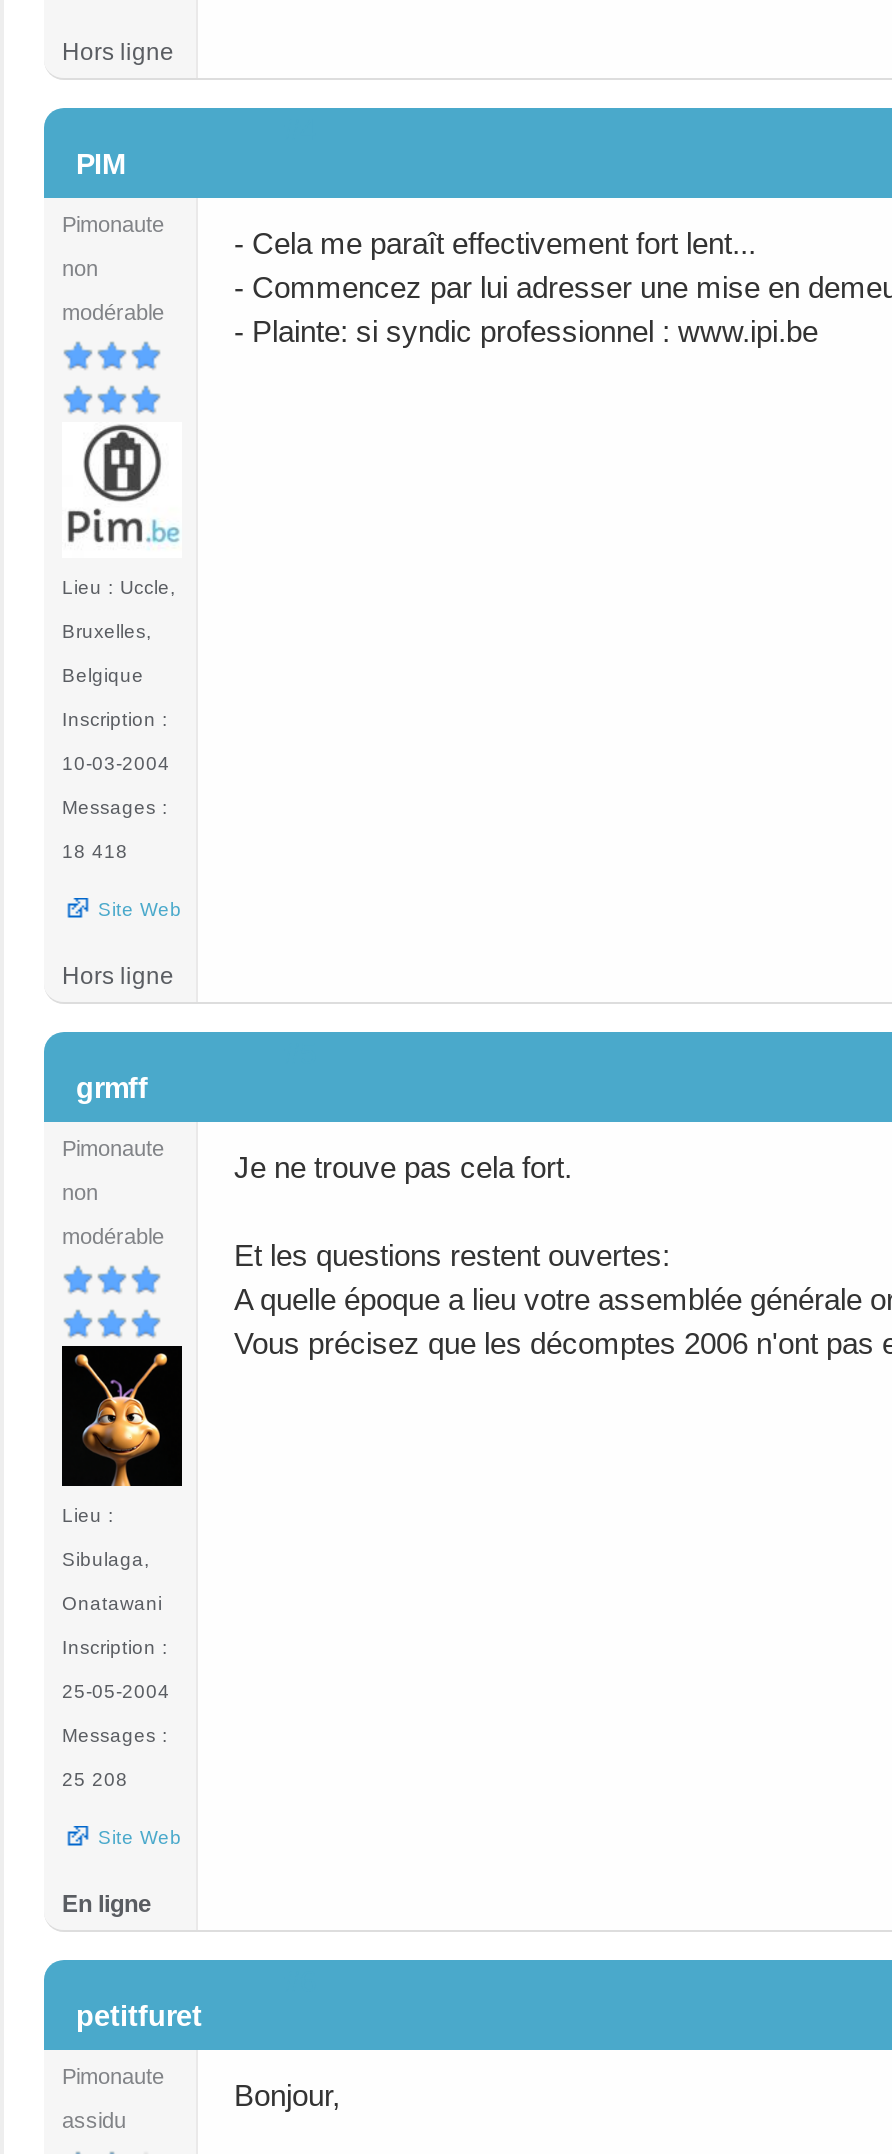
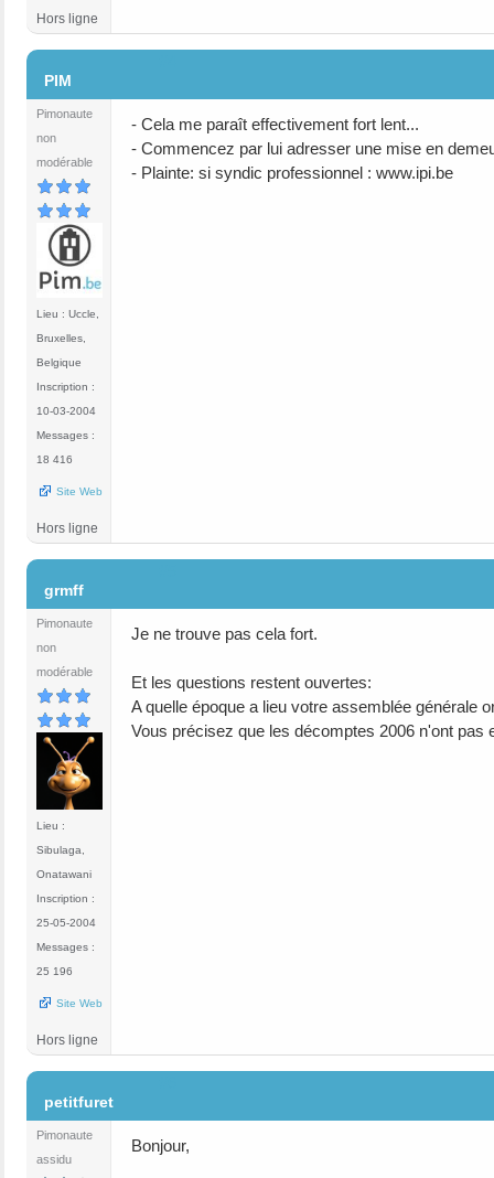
[62,839,128,861] 18 418 -> [36,453,73,465] 18 416
[62,1768,128,1790] 25 208 -> [36,965,73,977] 25 196
[62,1890,152,1918] En ligne -> [36,1033,98,1048] Hors ligne

